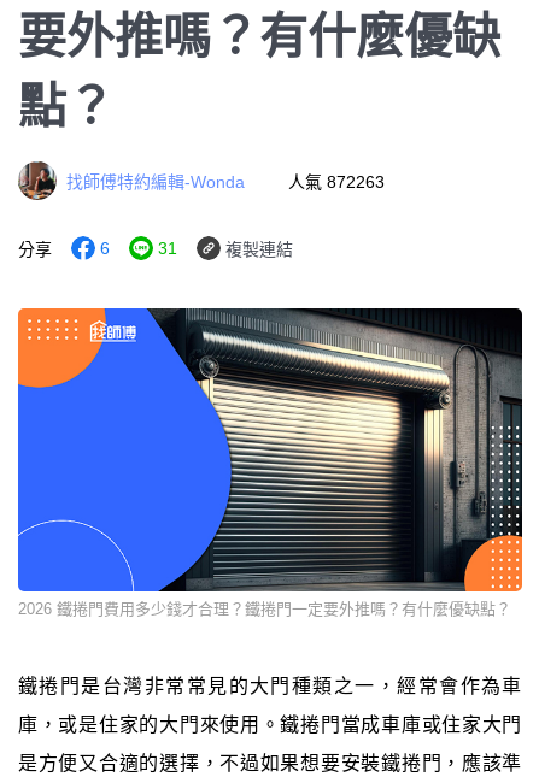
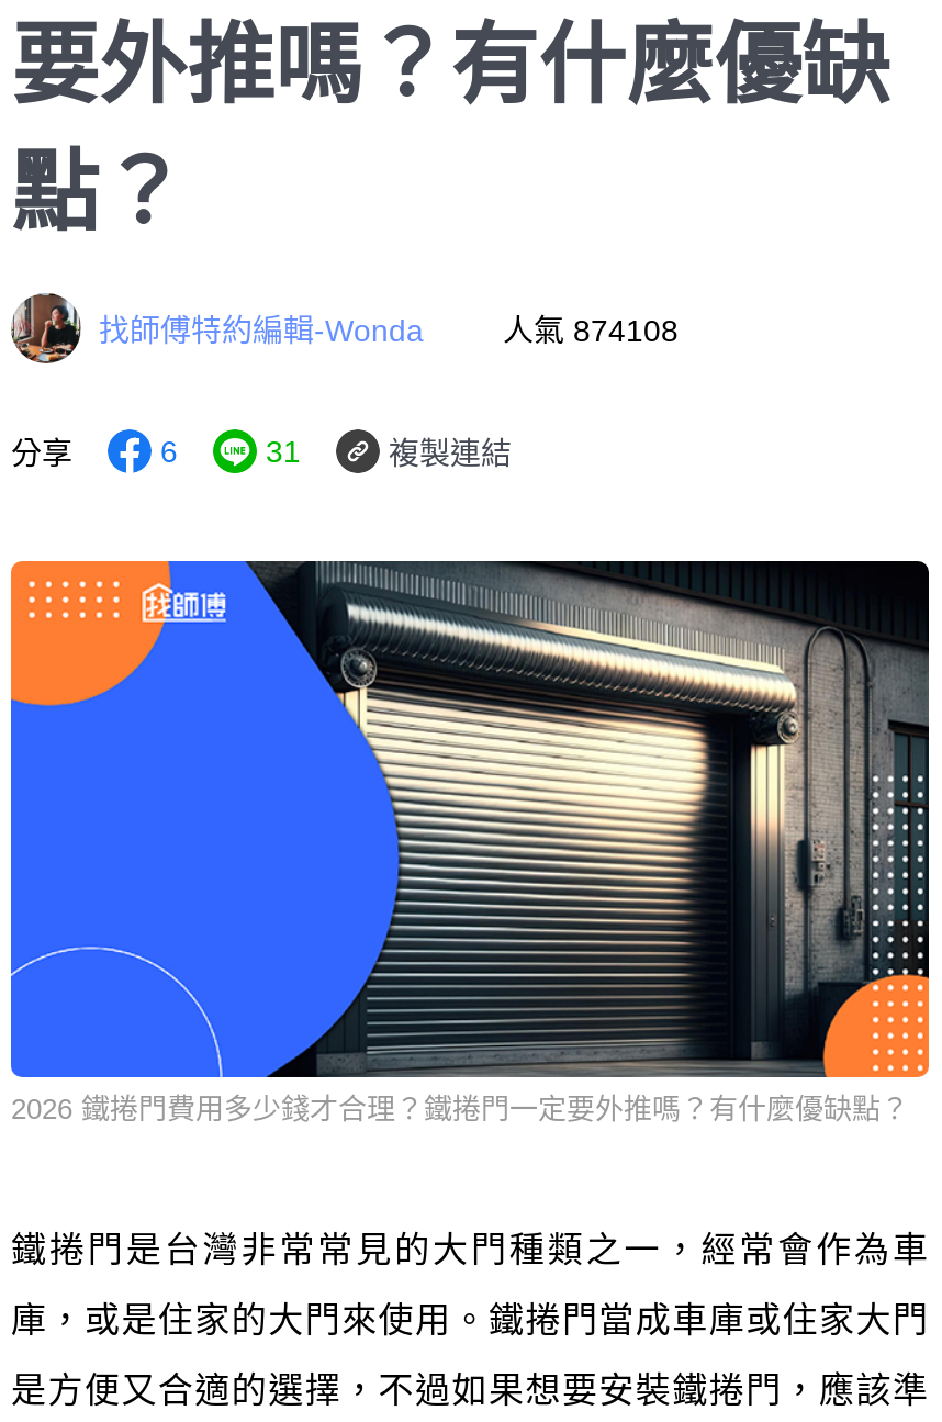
[288,172,385,192] 人氣 872263 -> [503,313,679,348] 人氣 874108

